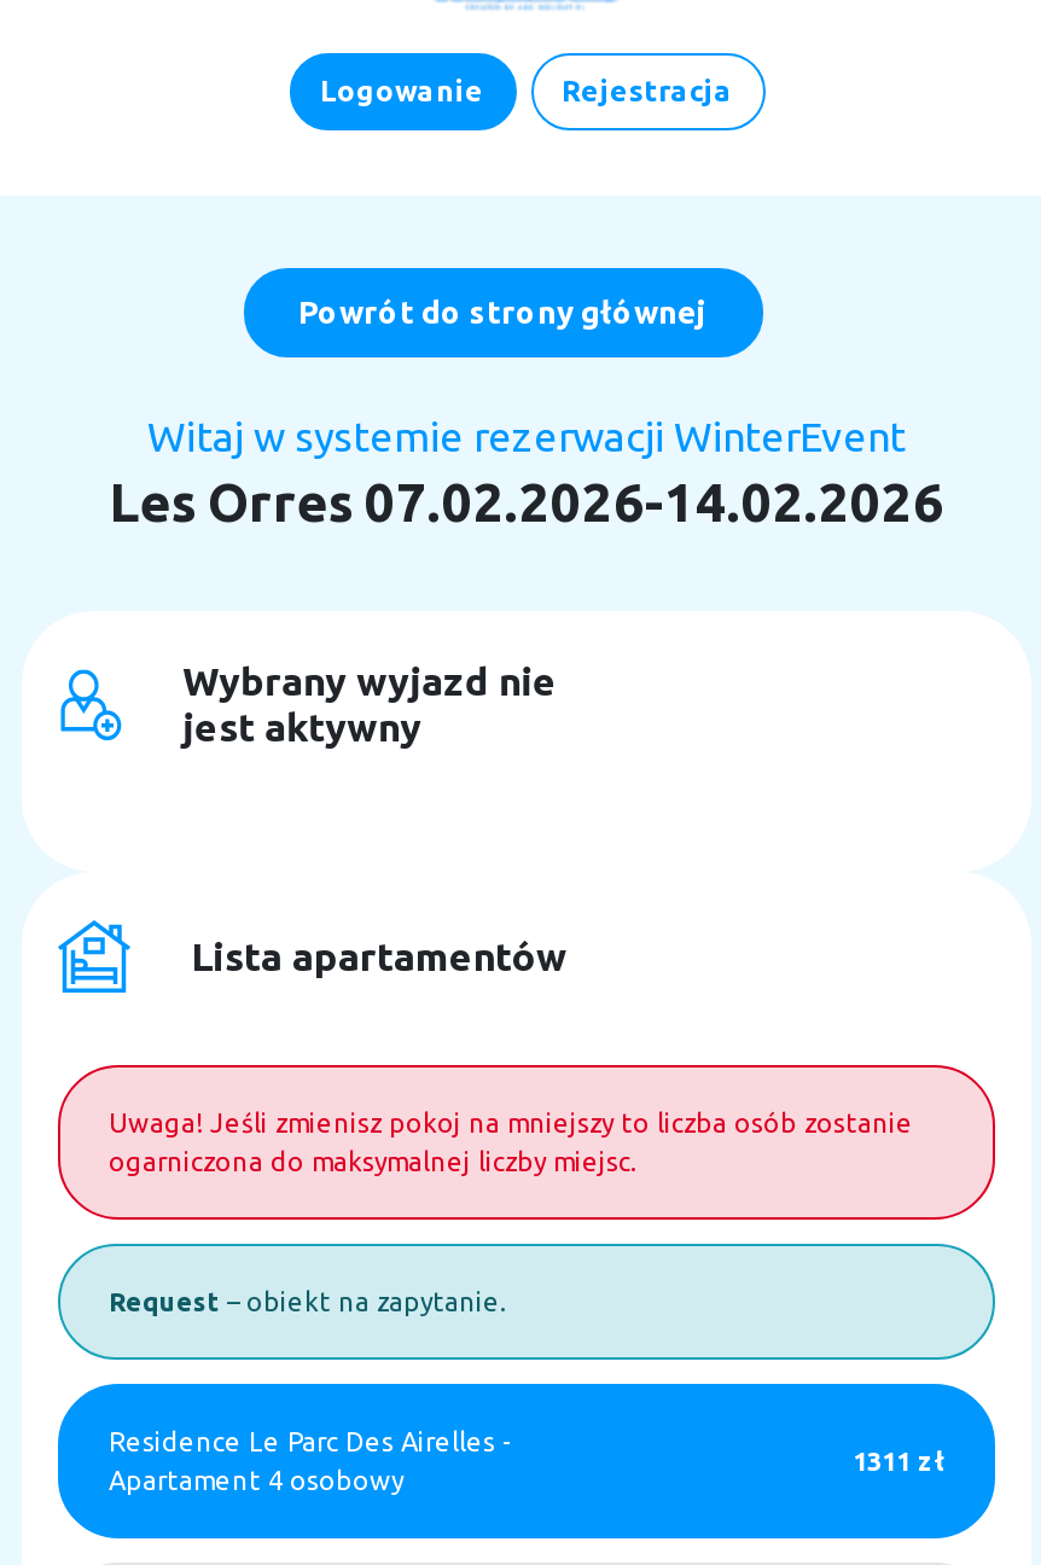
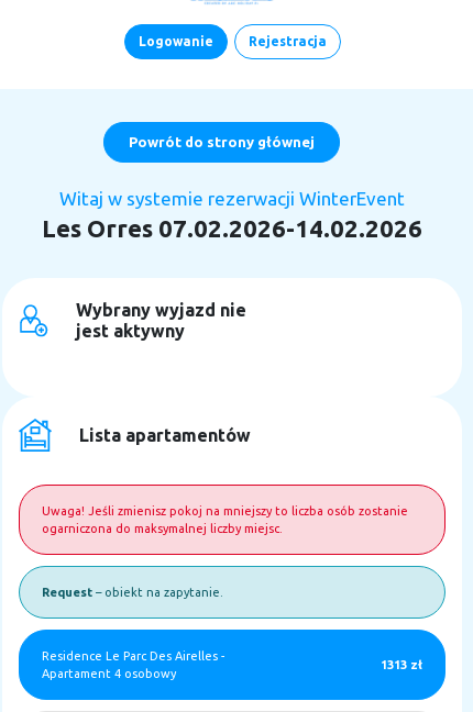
[853,1447,944,1476] 1311 zł -> [381,658,422,671] 1313 zł

